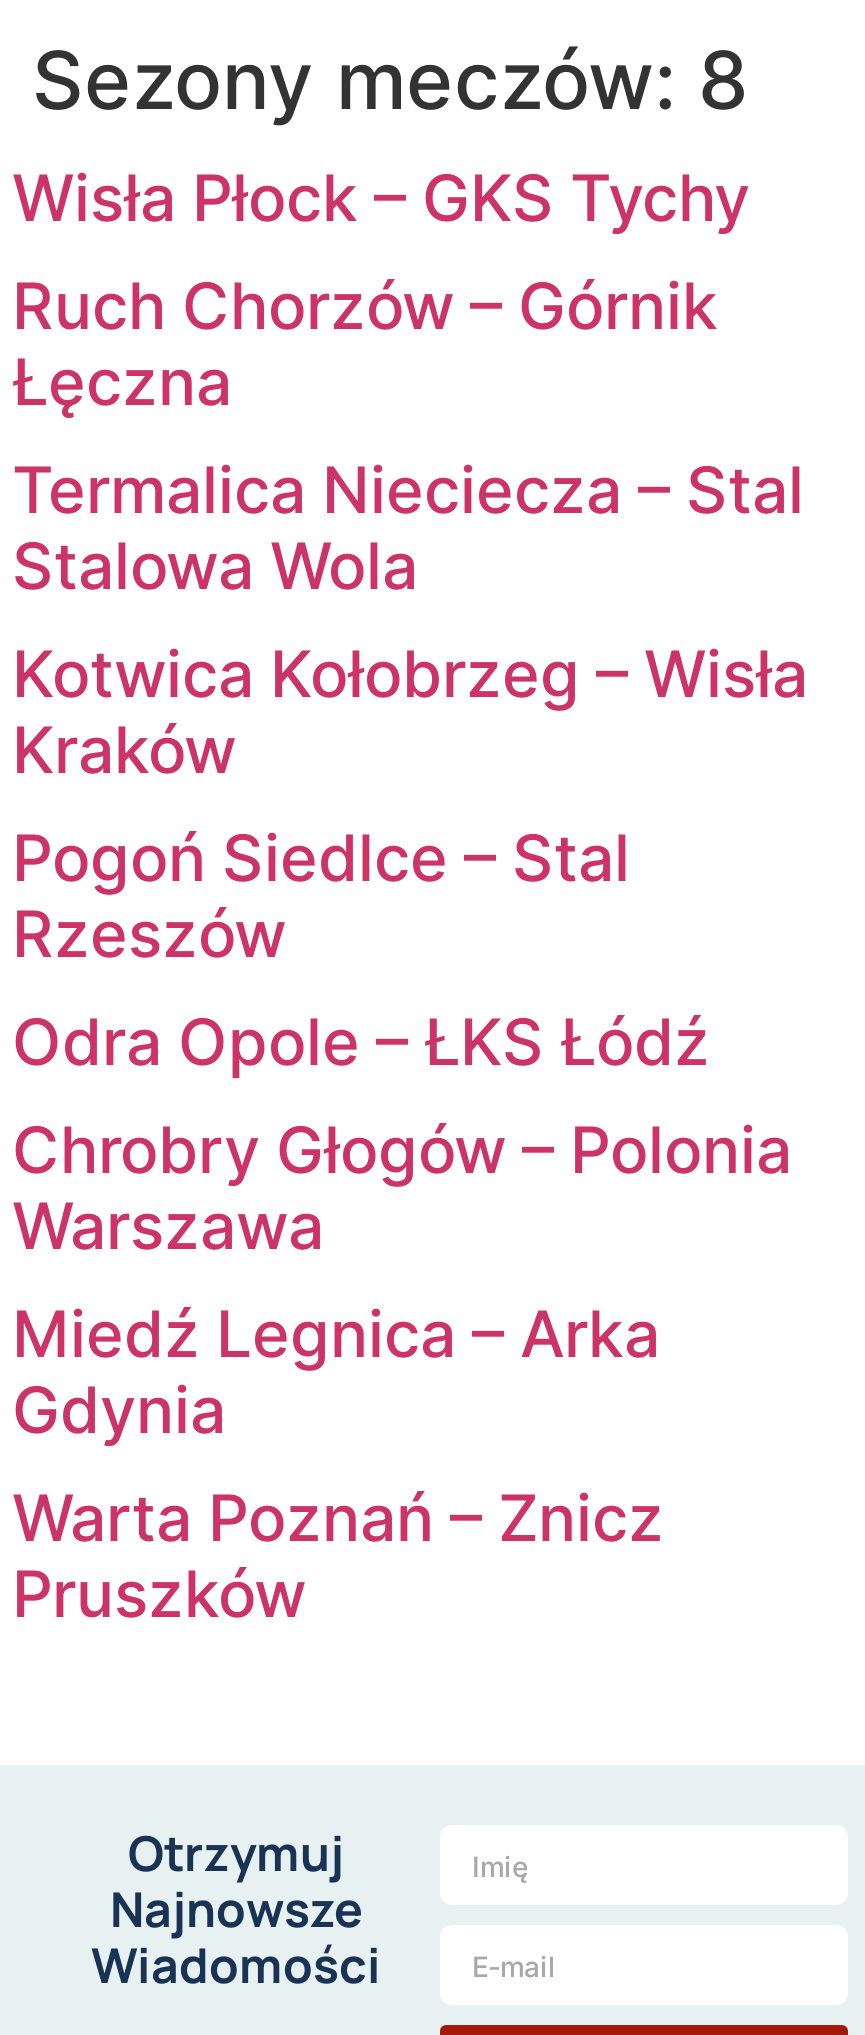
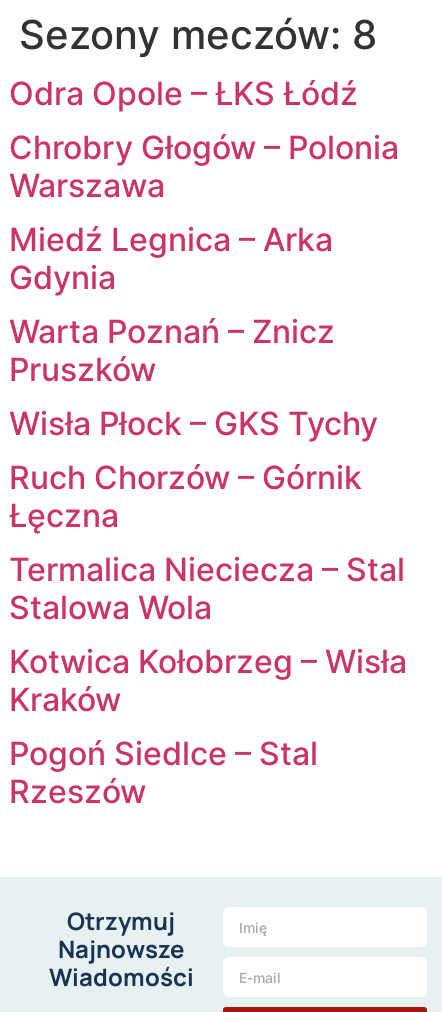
moved [12,160,808,974] -> [9,404,407,811]: Wisła Płock – GKS Tychy | Ruch Chorzów – Górnik | Łęczna | ... | Pogoń Siedlce – Stal | Rzeszów
moved [12,1004,792,1634] -> [9,74,399,389]: Odra Opole – ŁKS Łódź | Chrobry Głogów – Polonia | Warszawa | Miedź Legnica – Arka | Gdynia | Warta Poznań – Znicz | Pruszków

